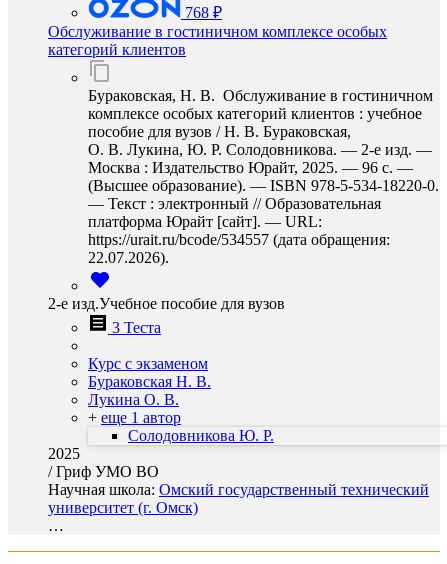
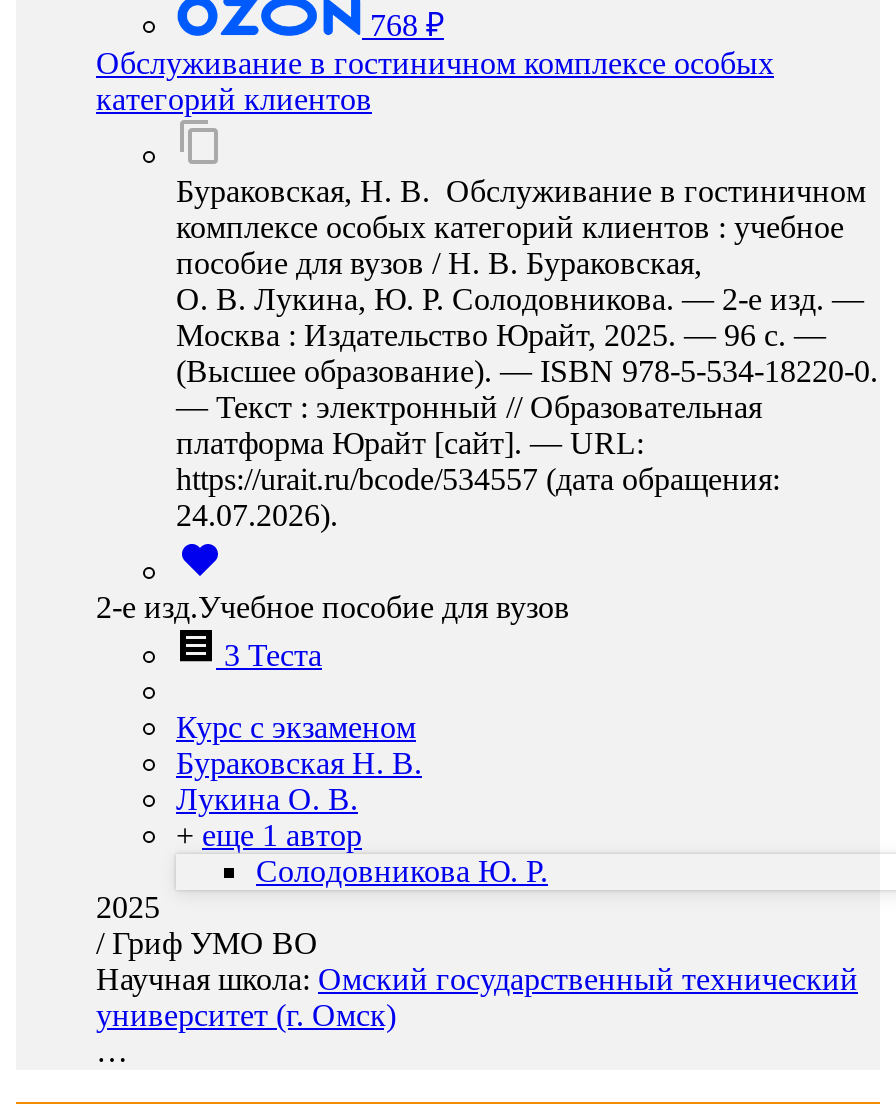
[88,249,169,266] 22.07.2026). -> [176,498,338,532] 24.07.2026).

